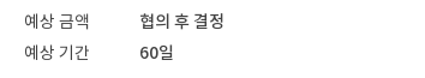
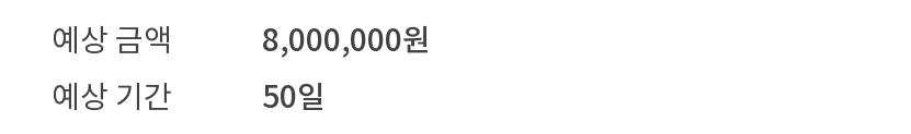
[139,11,225,32] 협의 후 결정 -> [262,21,431,60] 8,000,000원
[139,42,174,64] 60일 -> [262,77,326,117] 50일

